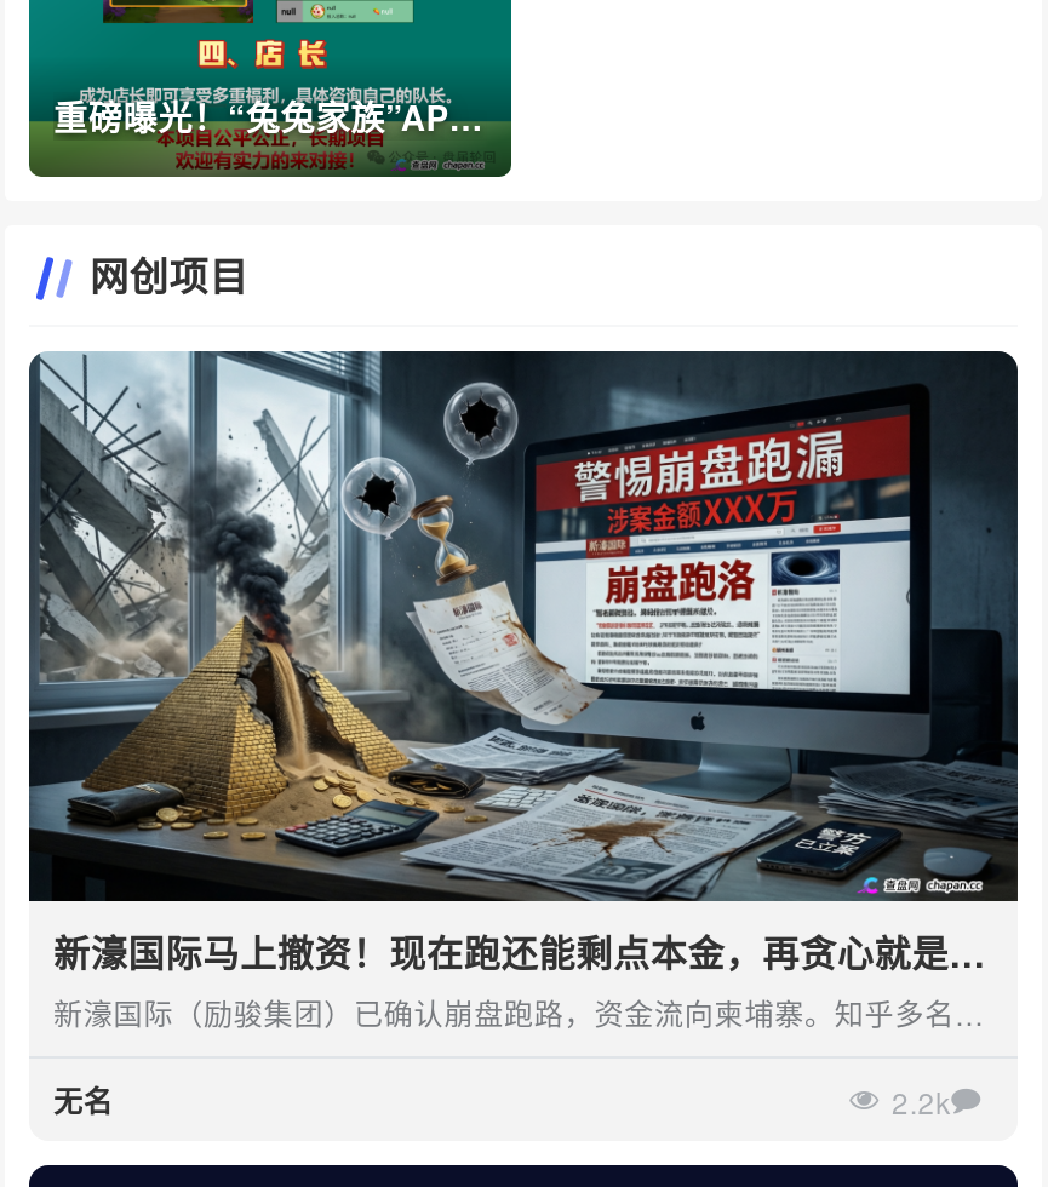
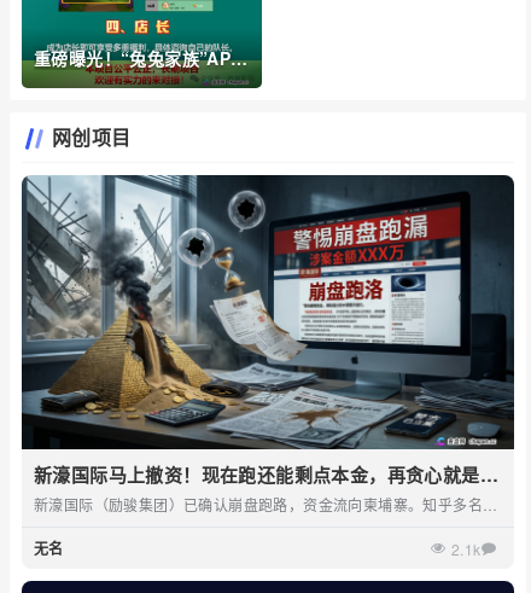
[892,1080,951,1121] 2.2k -> [451,538,481,559] 2.1k

